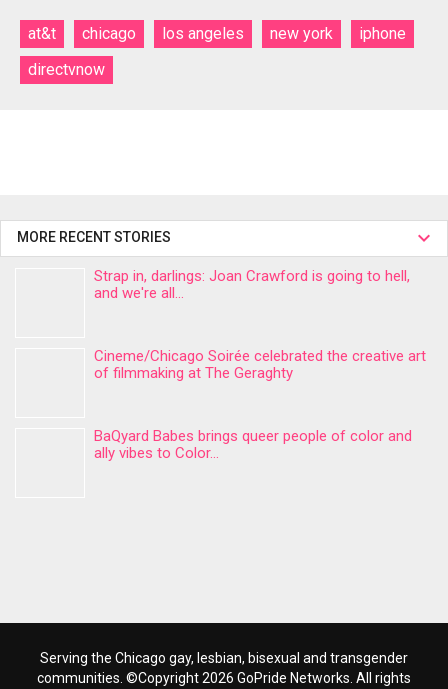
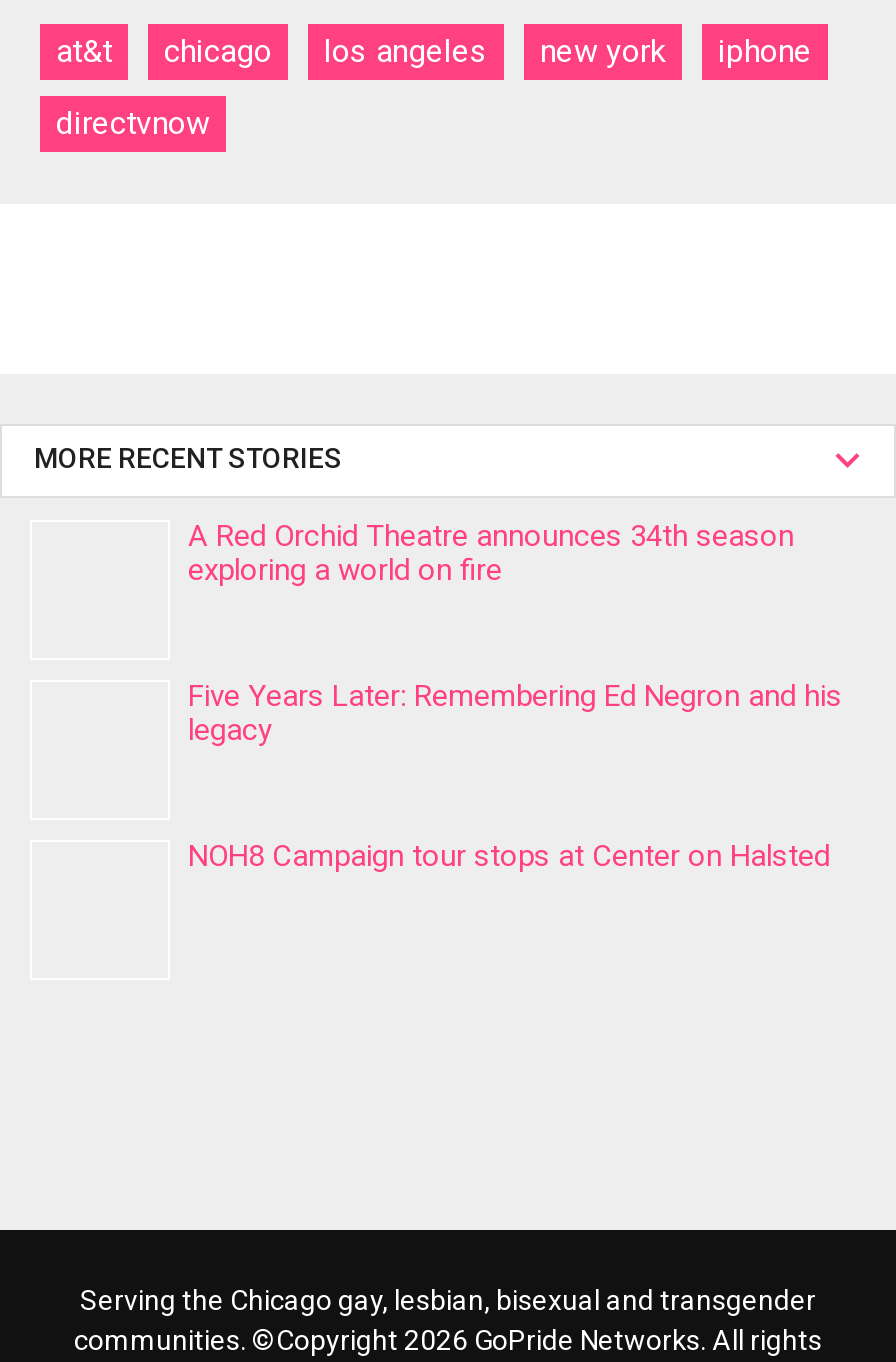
[94,267,410,302] Strap in, darlings: Joan Crawford is going to hell, | and we're all... -> [188,519,794,589] A Red Orchid Theatre announces 34th season | exploring a world on fire
[94,347,426,382] Cineme/Chicago Soirée celebrated the creative art | of filmmaking at The Geraghty -> [188,679,842,749] Five Years Later: Remembering Ed Negron and his | legacy
[94,427,412,462] BaQyard Babes brings queer people of color and | ally vibes to Color... -> [188,839,830,875] NOH8 Campaign tour stops at Center on Halsted

